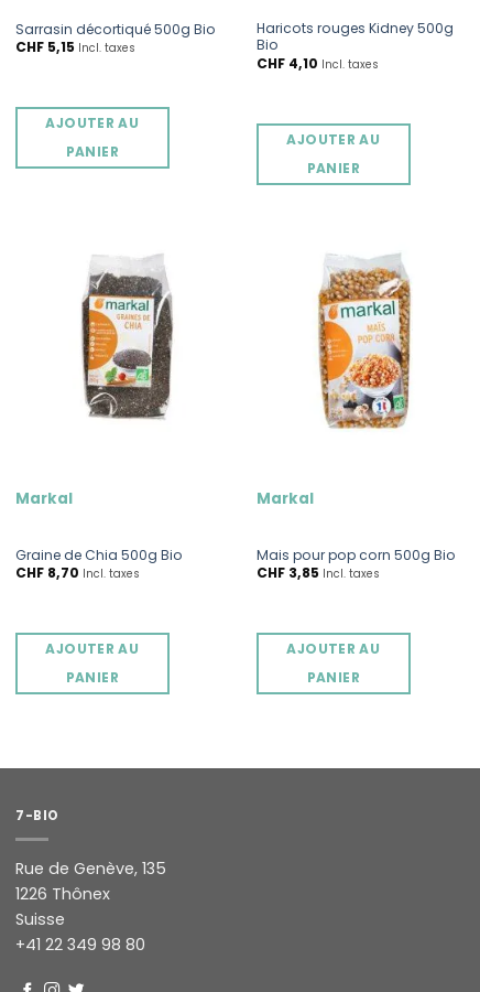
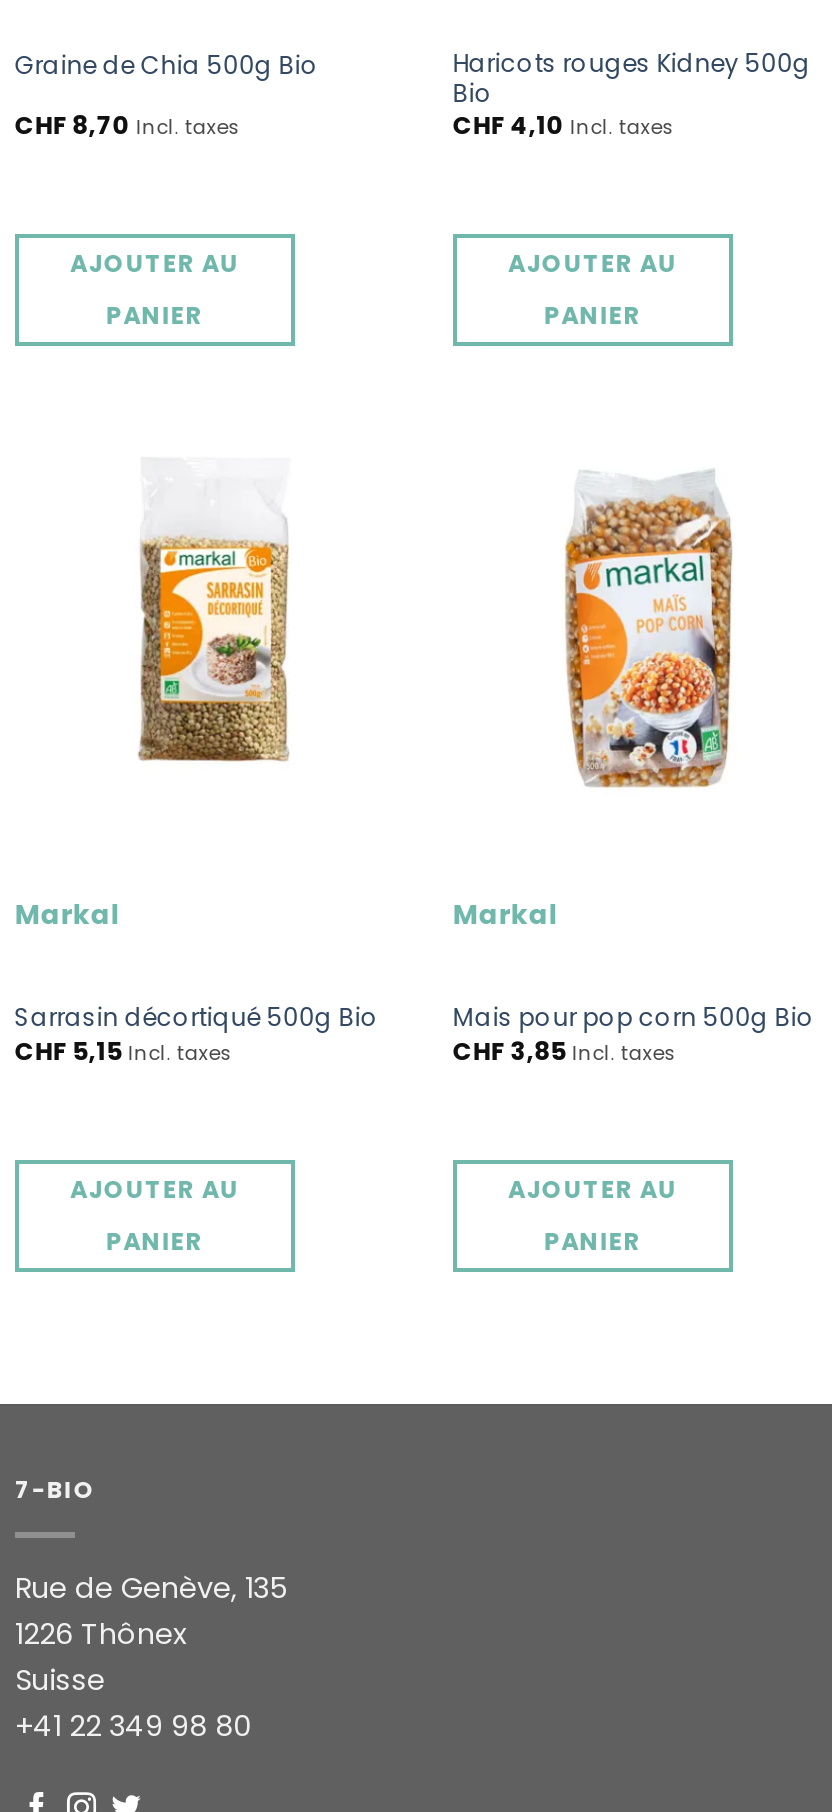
moved [15,20,216,57] -> [15,1001,379,1068]: Sarrasin décortiqué 500g Bio | CHF 5,15 Incl. taxes
[80,267,174,420] [image] -> [135,496,301,772] [image]
moved [15,545,183,582] -> [15,48,319,143]: Graine de Chia 500g Bio | CHF 8,70 Incl. taxes

